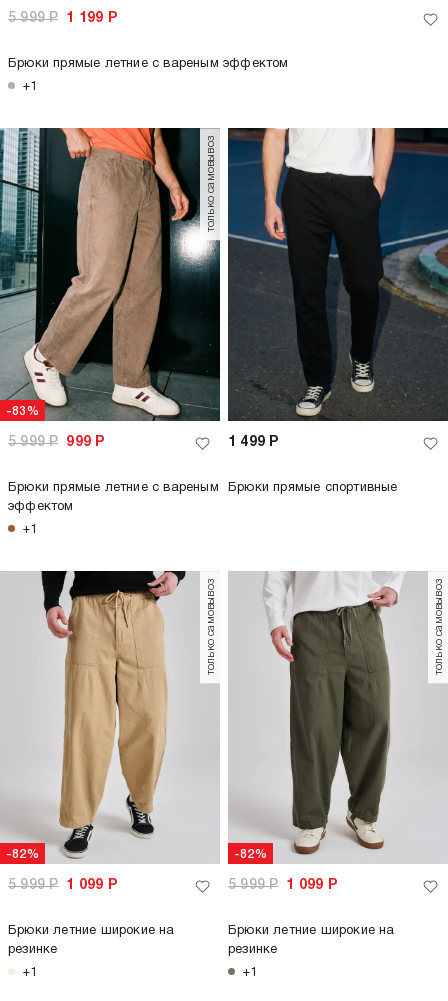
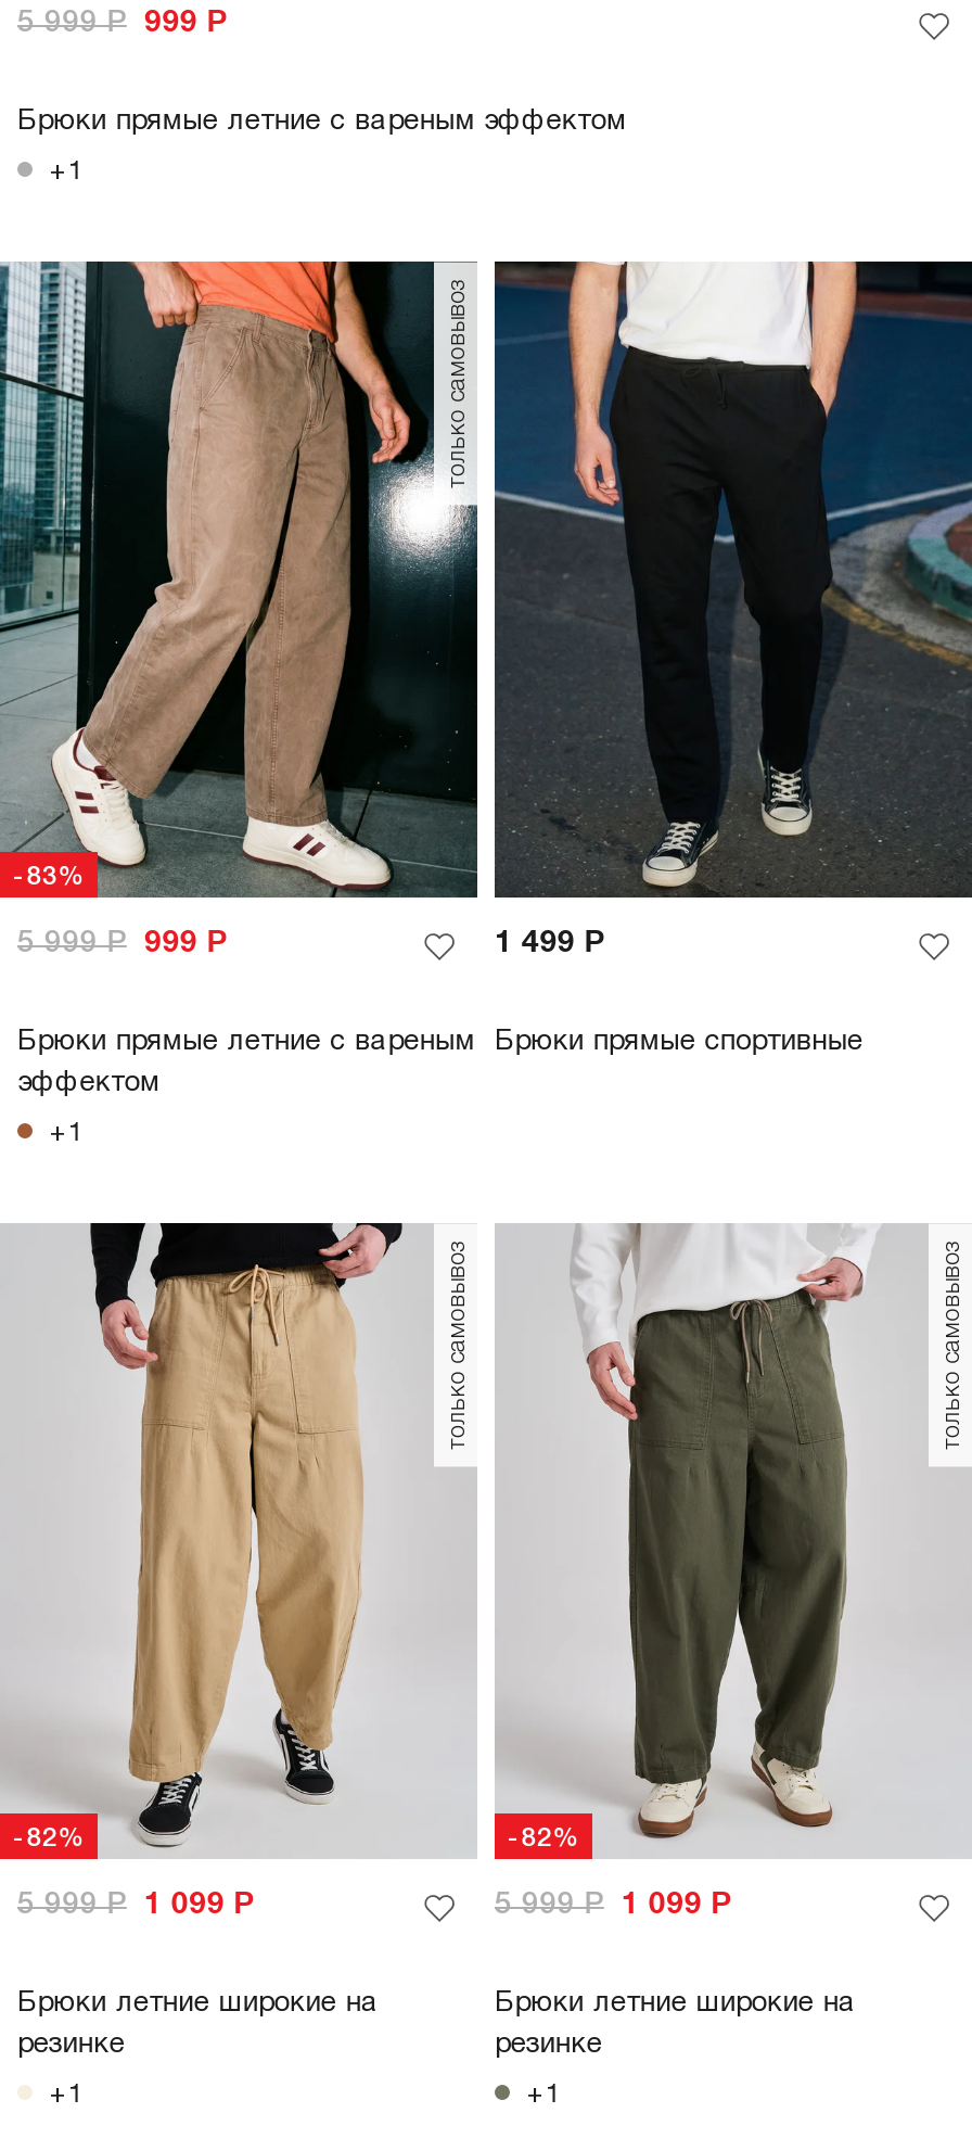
[8,12,117,25] 5 999Р 1 199 Р -> [17,10,227,38] 5 999Р 999 Р

